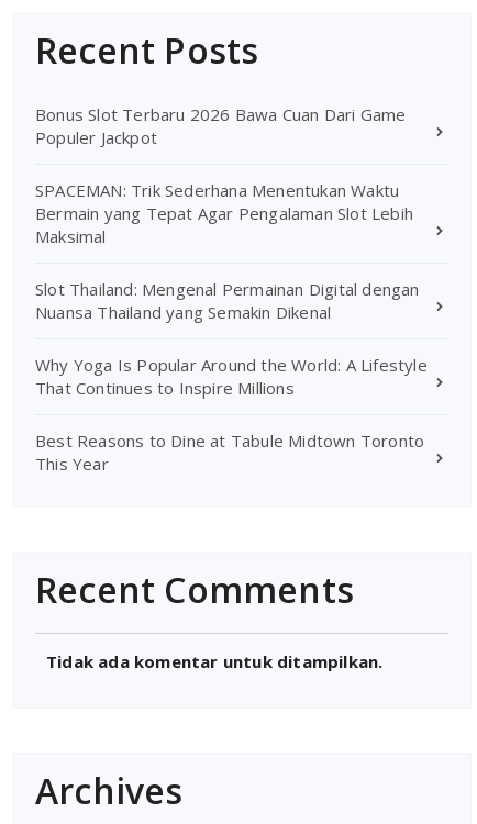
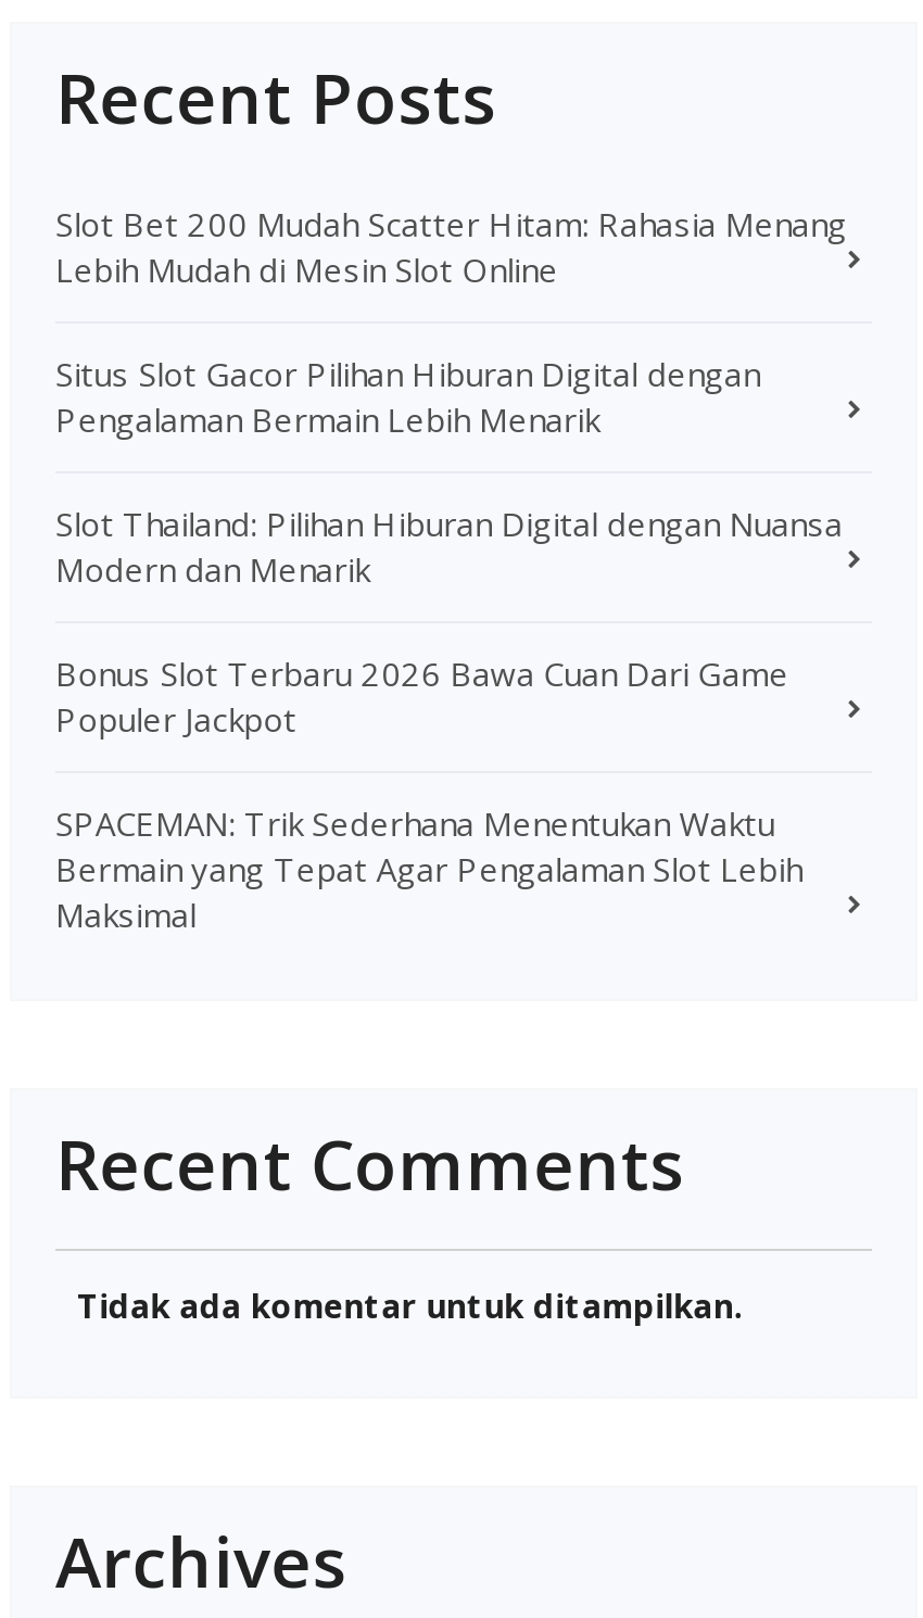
none -> [55,201,847,590] Slot Bet 200 Mudah Scatter Hitam: Rahasia Menang | Lebih Mudah di Mesin Slot Online | Situs Slot Gacor Pilihan Hiburan Digital dengan | Pengalaman Bermain Lebih Menarik | Slot Thailand: Pilihan Hiburan Digital dengan Nuansa | Modern dan Menarik
moved [35,103,413,247] -> [55,651,802,935]: Bonus Slot Terbaru 2026 Bawa Cuan Dari Game | Populer Jackpot | SPACEMAN: Trik Sederhana Menentukan Waktu | Bermain yang Tepat Agar Pengalaman Slot Lebih | Maksimal
[35,278,427,474] Slot Thailand: Mengenal Permainan Digital dengan | Nuansa Thailand yang Semakin Dikenal | Why Yoga Is Popular Around the World: A Lifestyle | That Continues to Inspire Millions | Best Reasons to Dine at Tabule Midtown Toronto | This Year -> none

